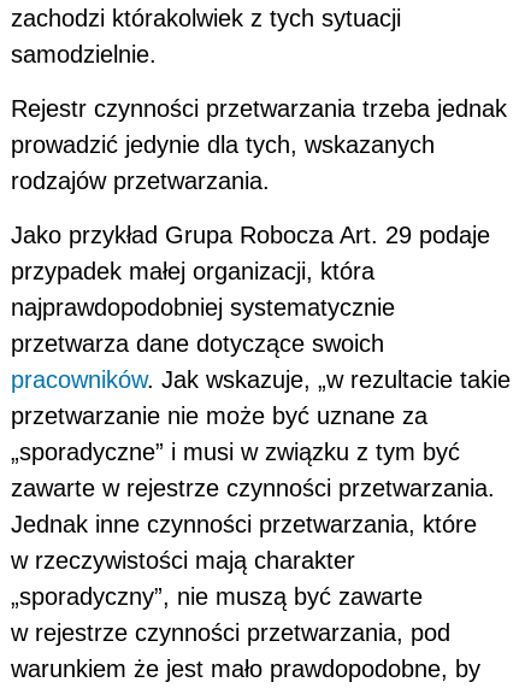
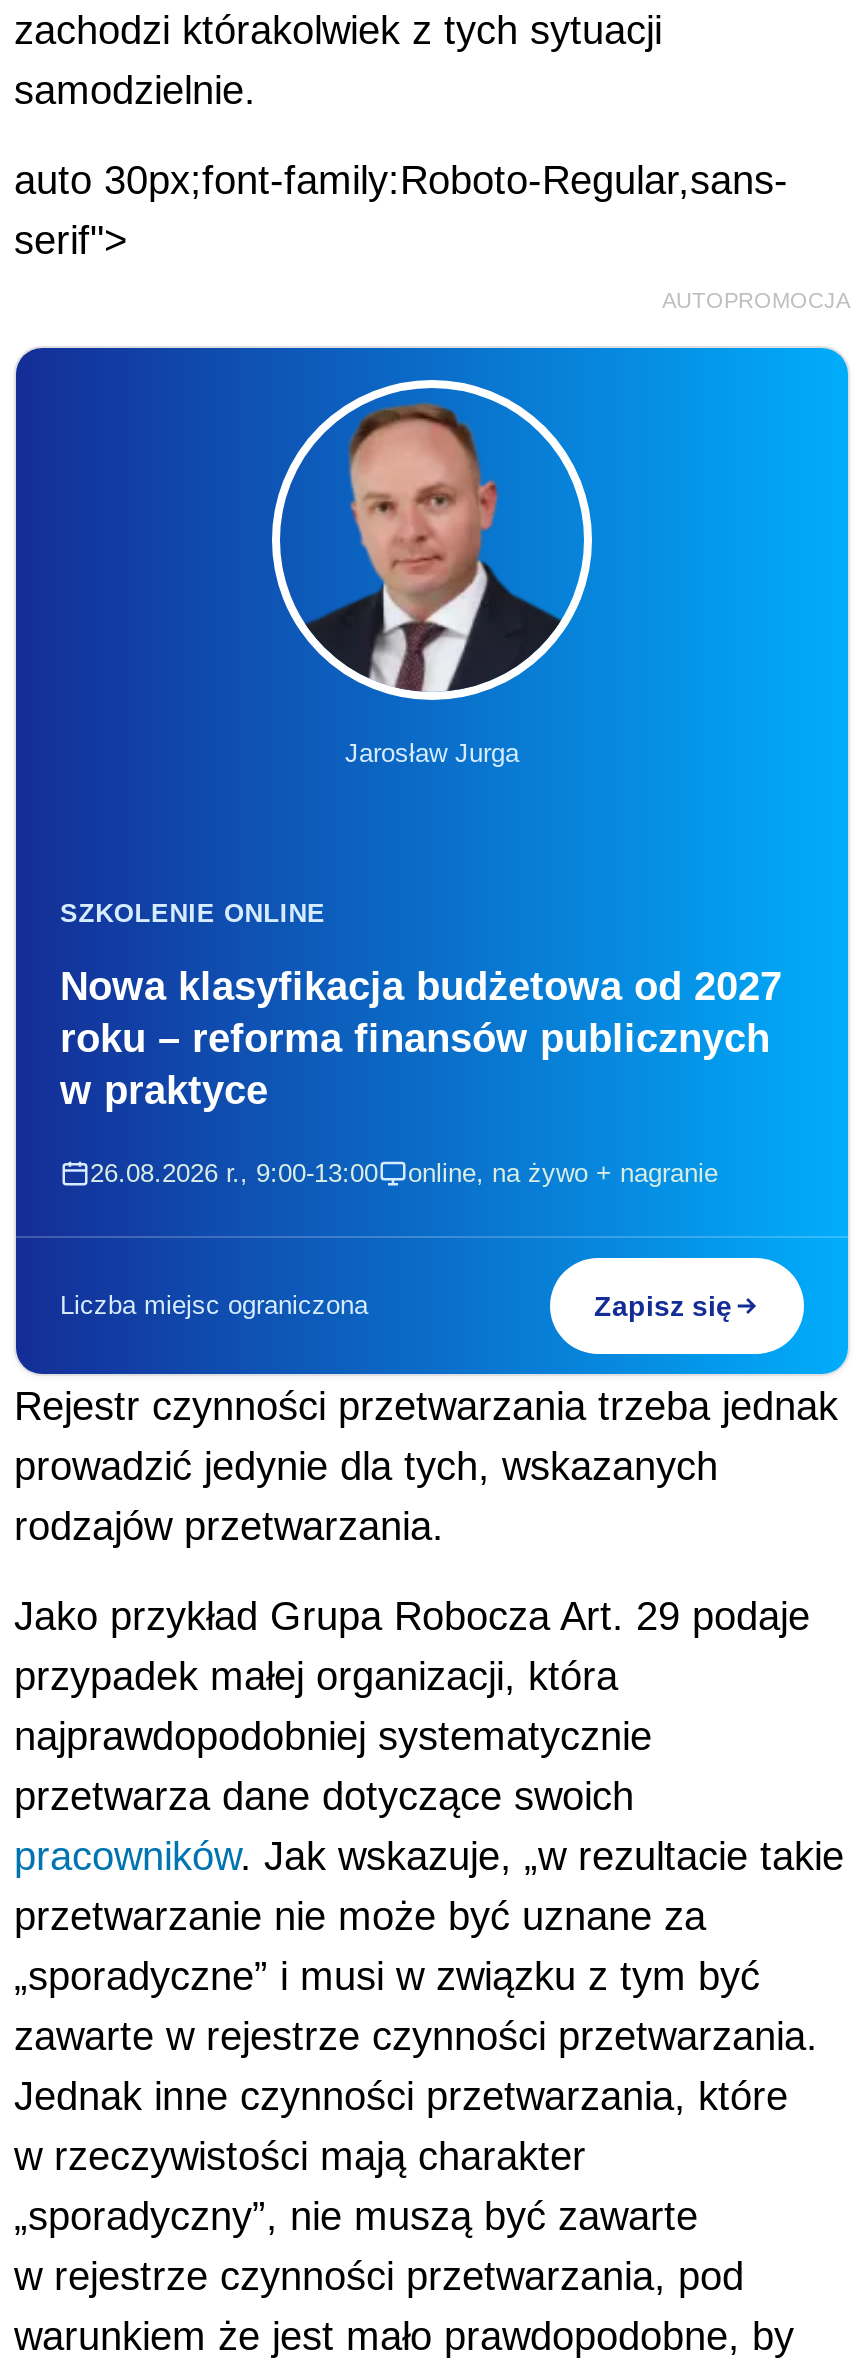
none -> [14,158,850,312] auto 30px;font-family:Roboto-Regular,sans- | serif"> | AUTOPROMOCJA
none -> [14,346,850,1376] [image] | Jarosław Jurga
none -> [60,898,782,1188] SZKOLENIE ONLINE | Nowa klasyfikacja budżetowa od 2027 | roku – reforma finansów publicznych | w praktyce | 26.08.2026 r., 9:00-13:00 | online, na żywo + nagranie
none -> [60,1290,732,1322] Liczba miejsc ograniczona | Zapisz się

